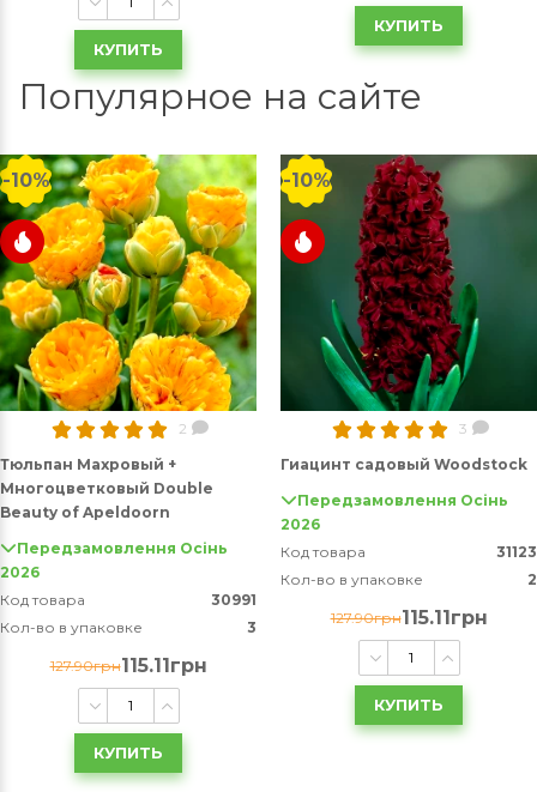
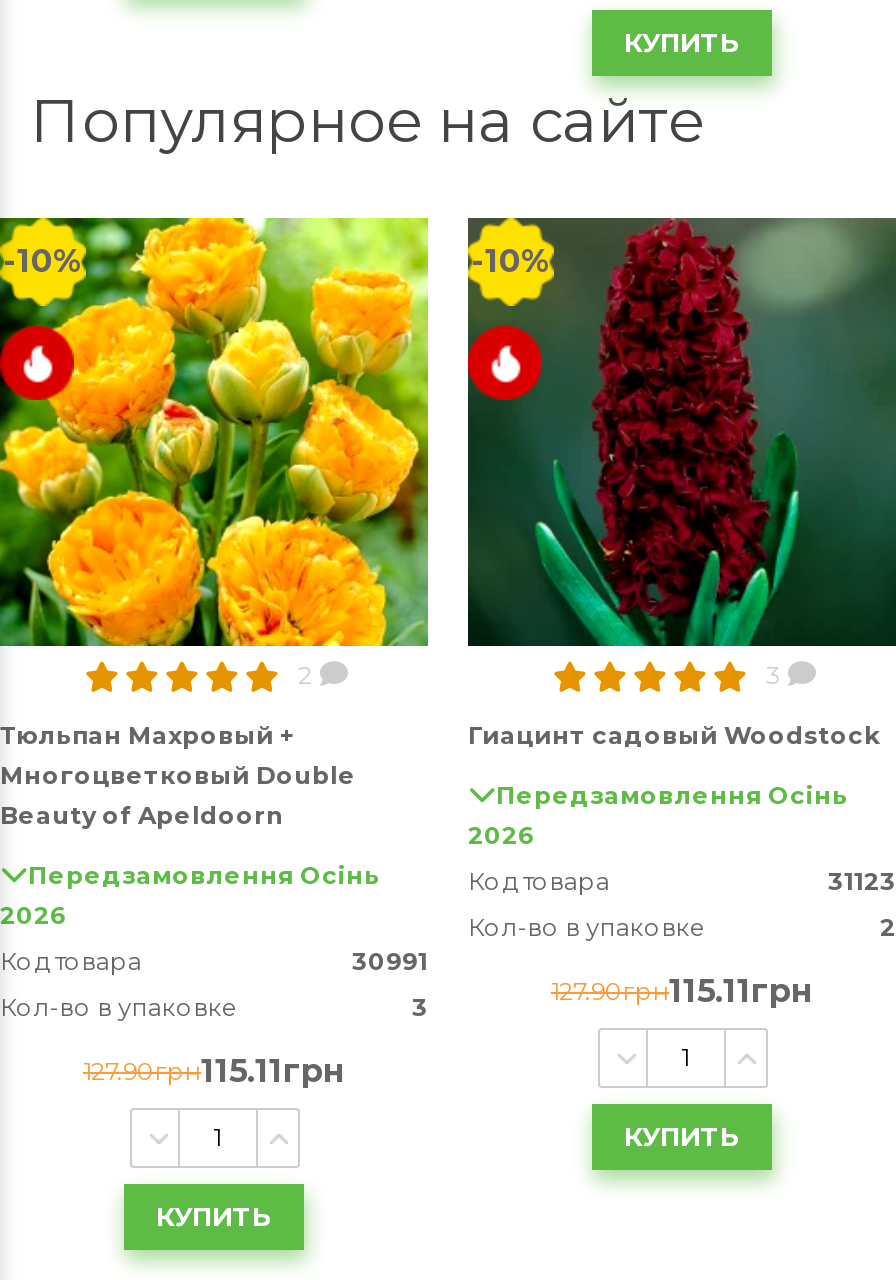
[93,40,163,59] КУПИТЬ -> none

